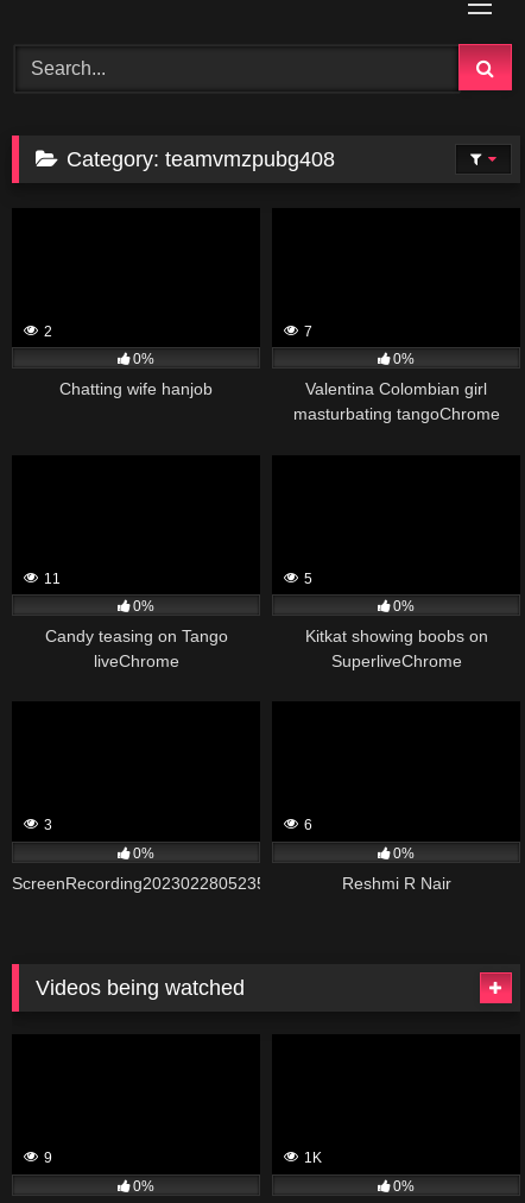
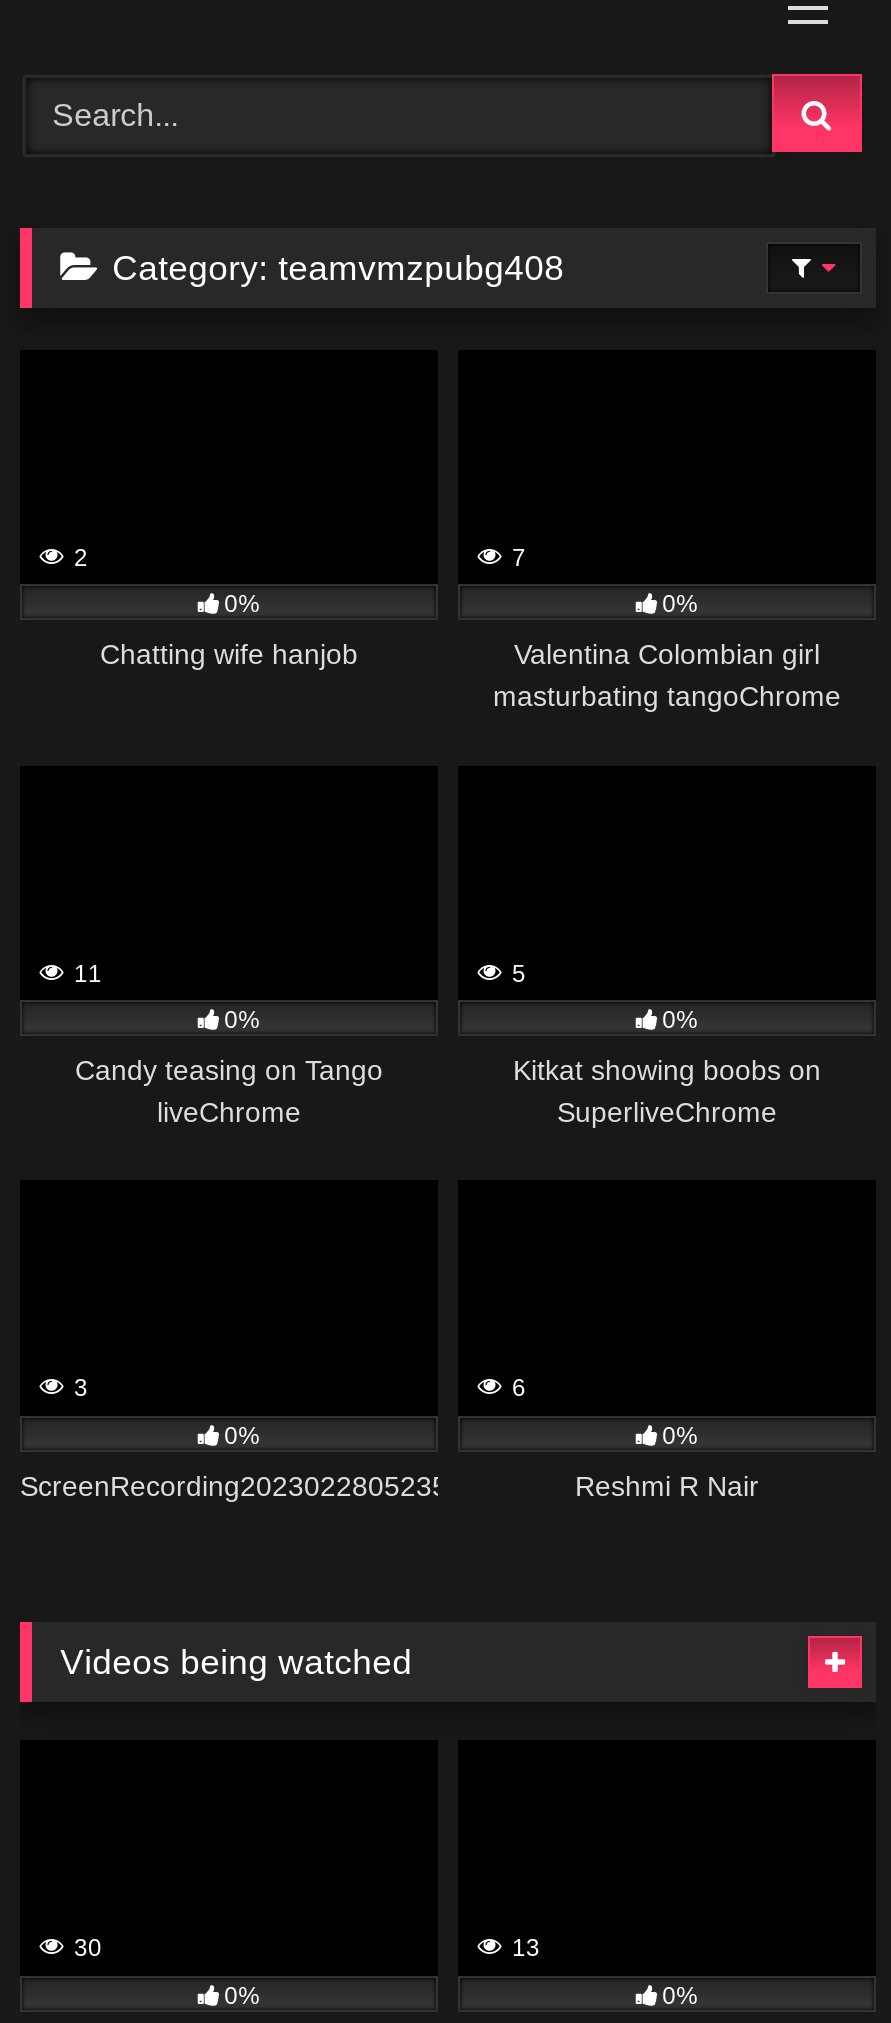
[40,1150,52,1167] 9 -> [68,1935,102,1963] 30
[301,1150,322,1167] 1K -> [506,1935,540,1963] 13

